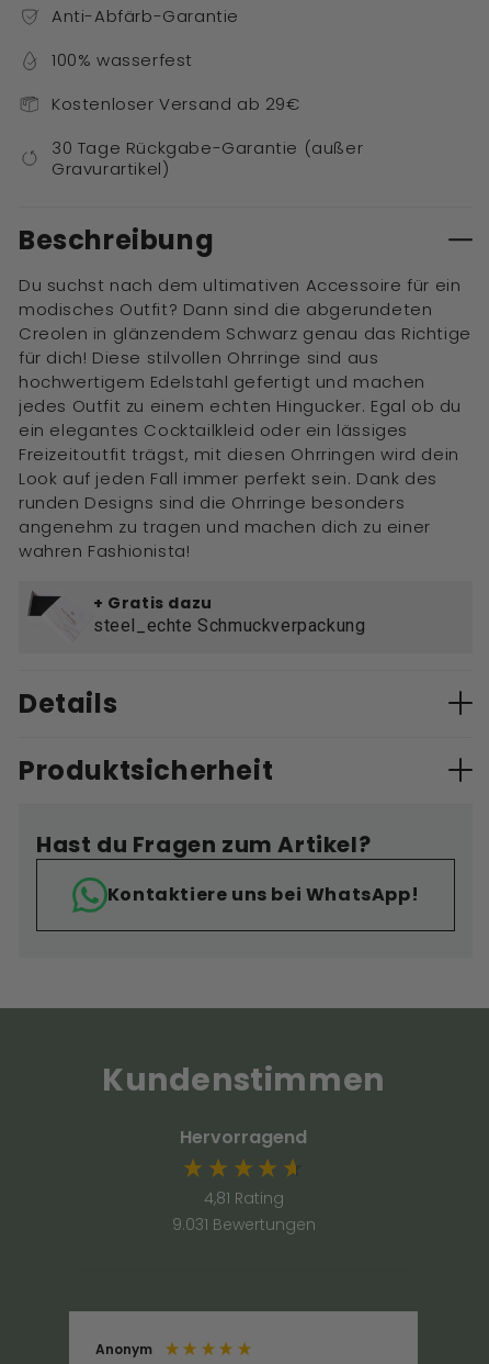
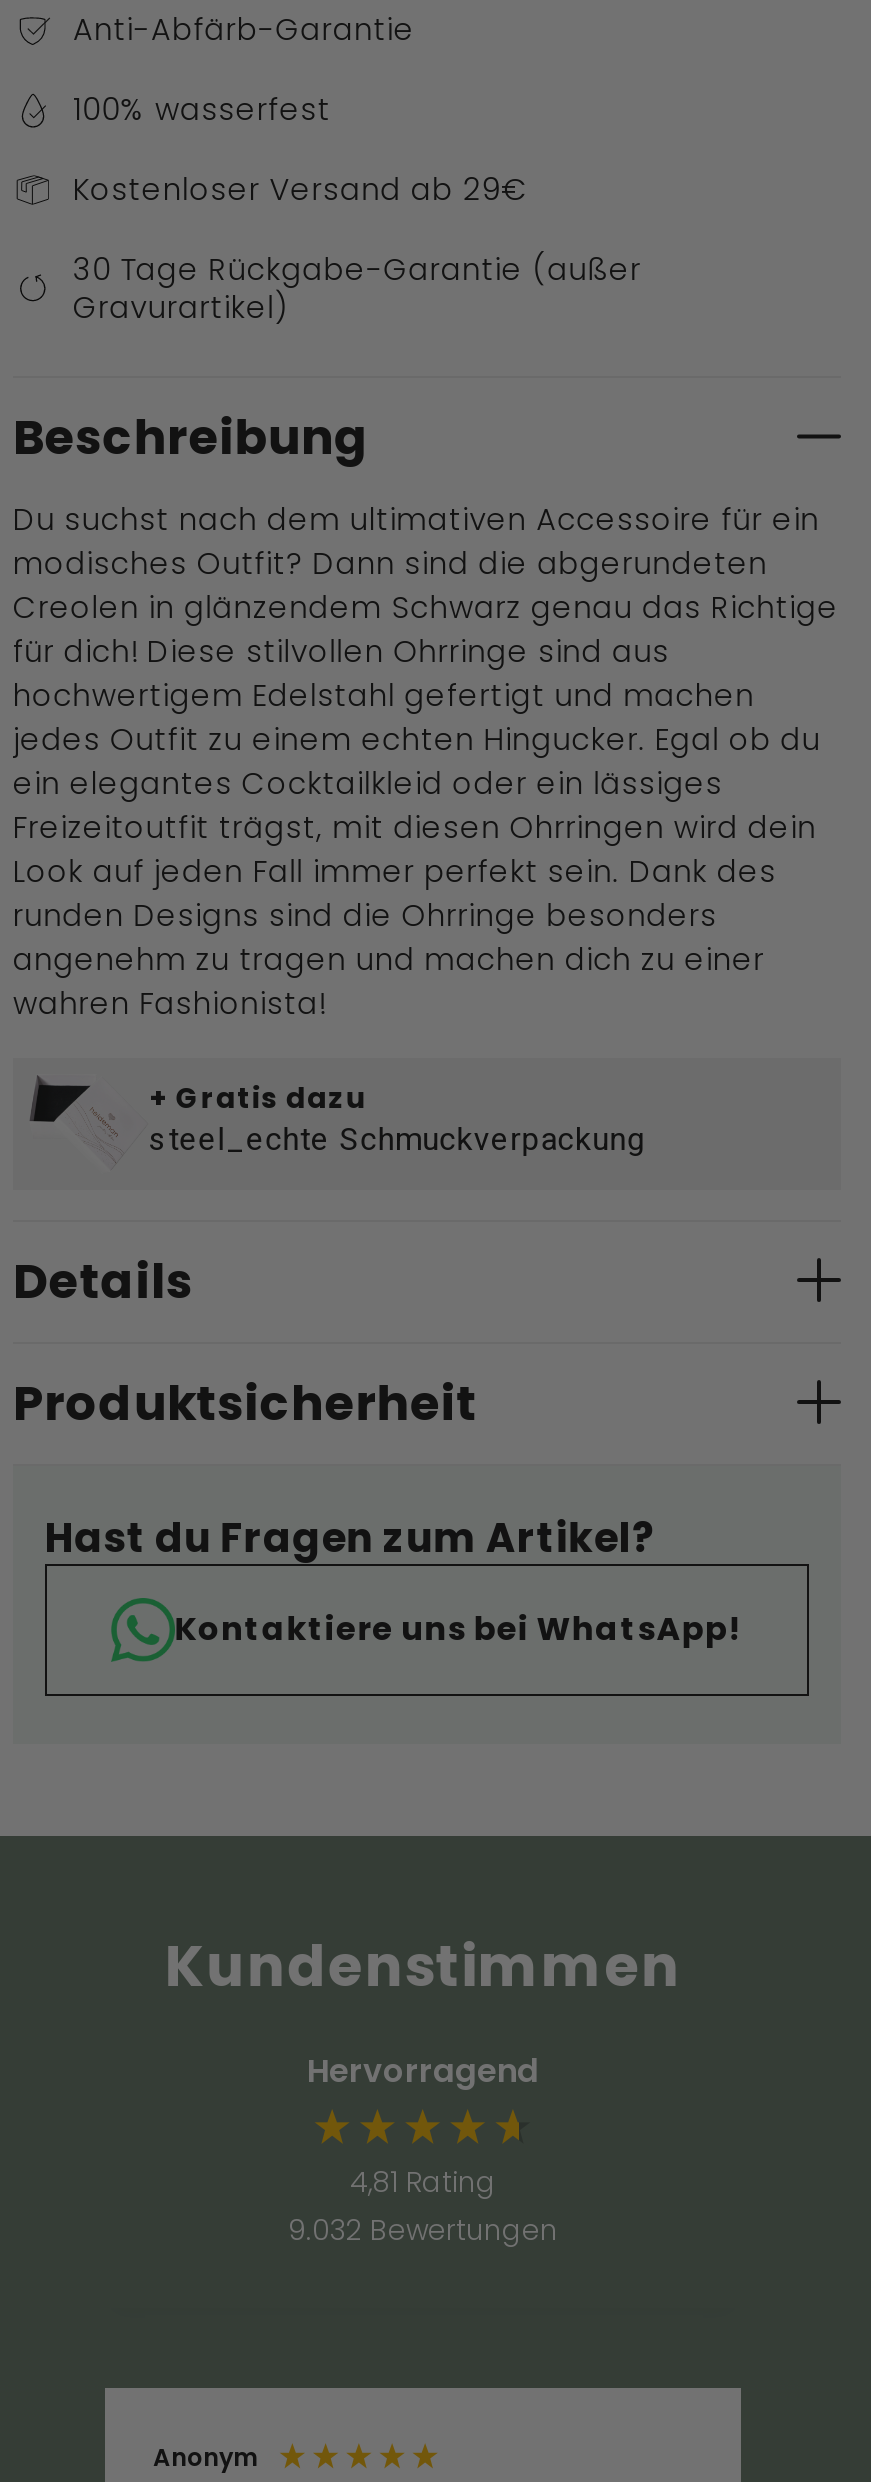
[172,1213,315,1235] 9.031 Bewertungen -> [288,2210,558,2250] 9.032 Bewertungen

